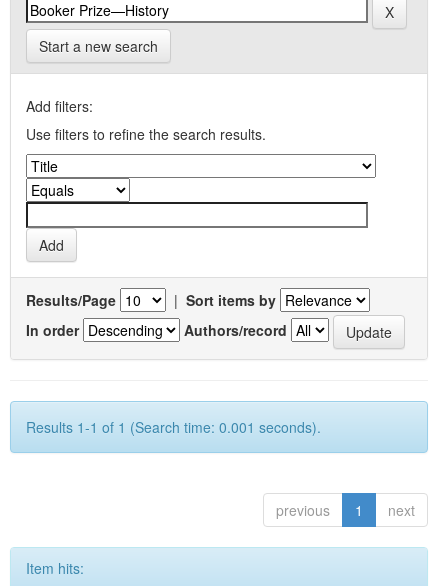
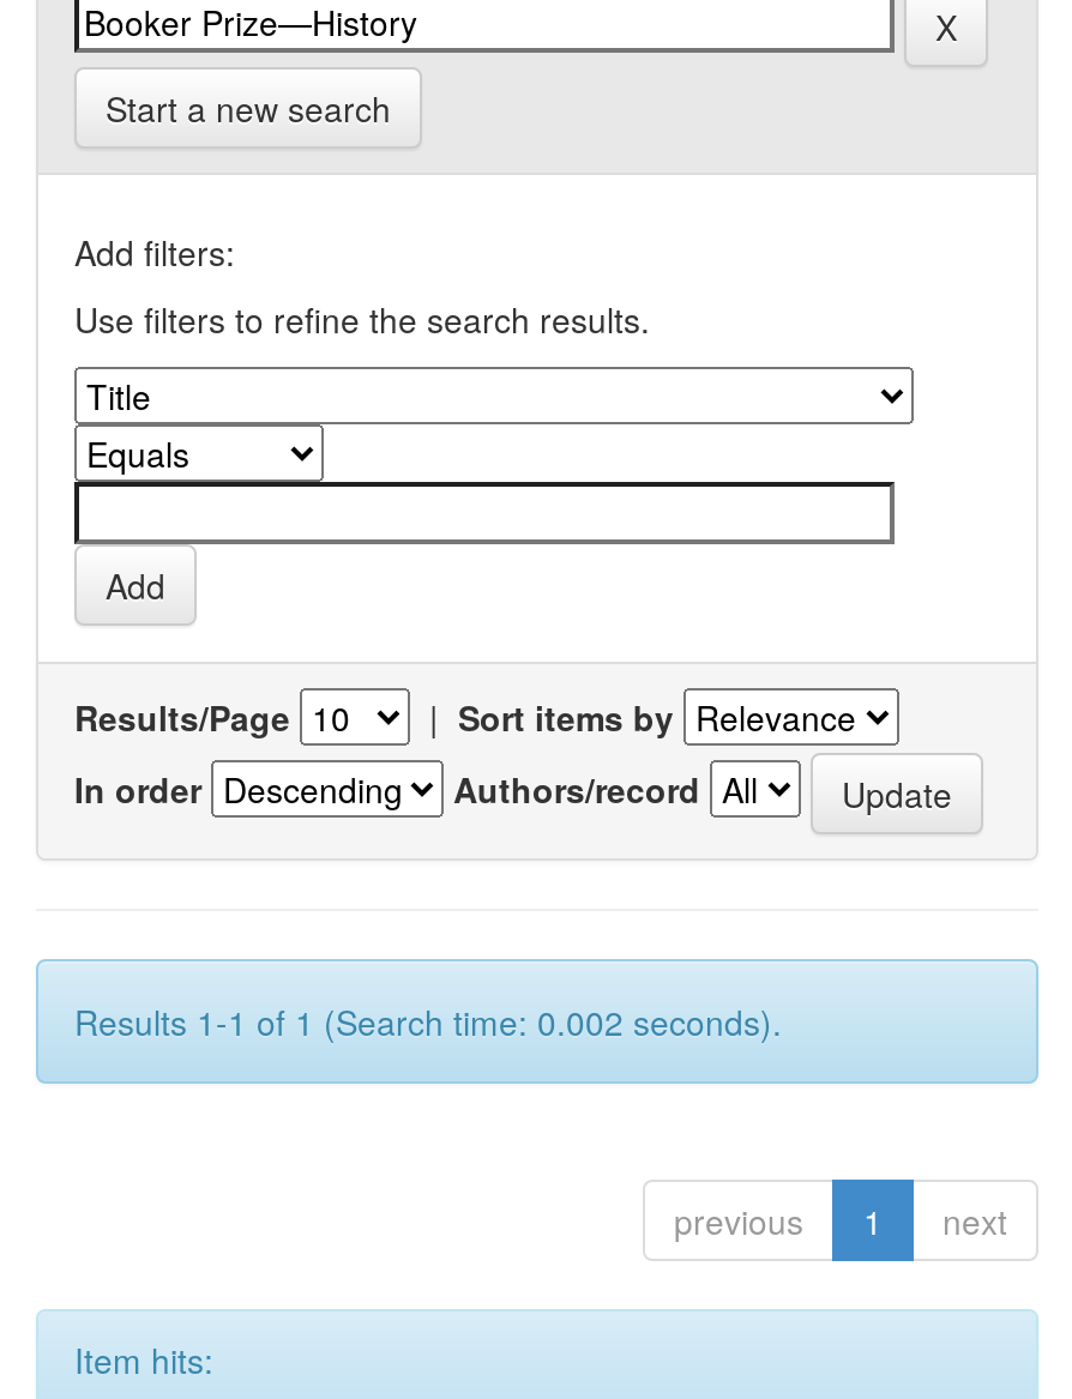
[26,417,321,437] Results 1-1 of 1 (Search time: 0.001 seconds). -> [74,997,782,1045] Results 1-1 of 1 (Search time: 0.002 seconds).

